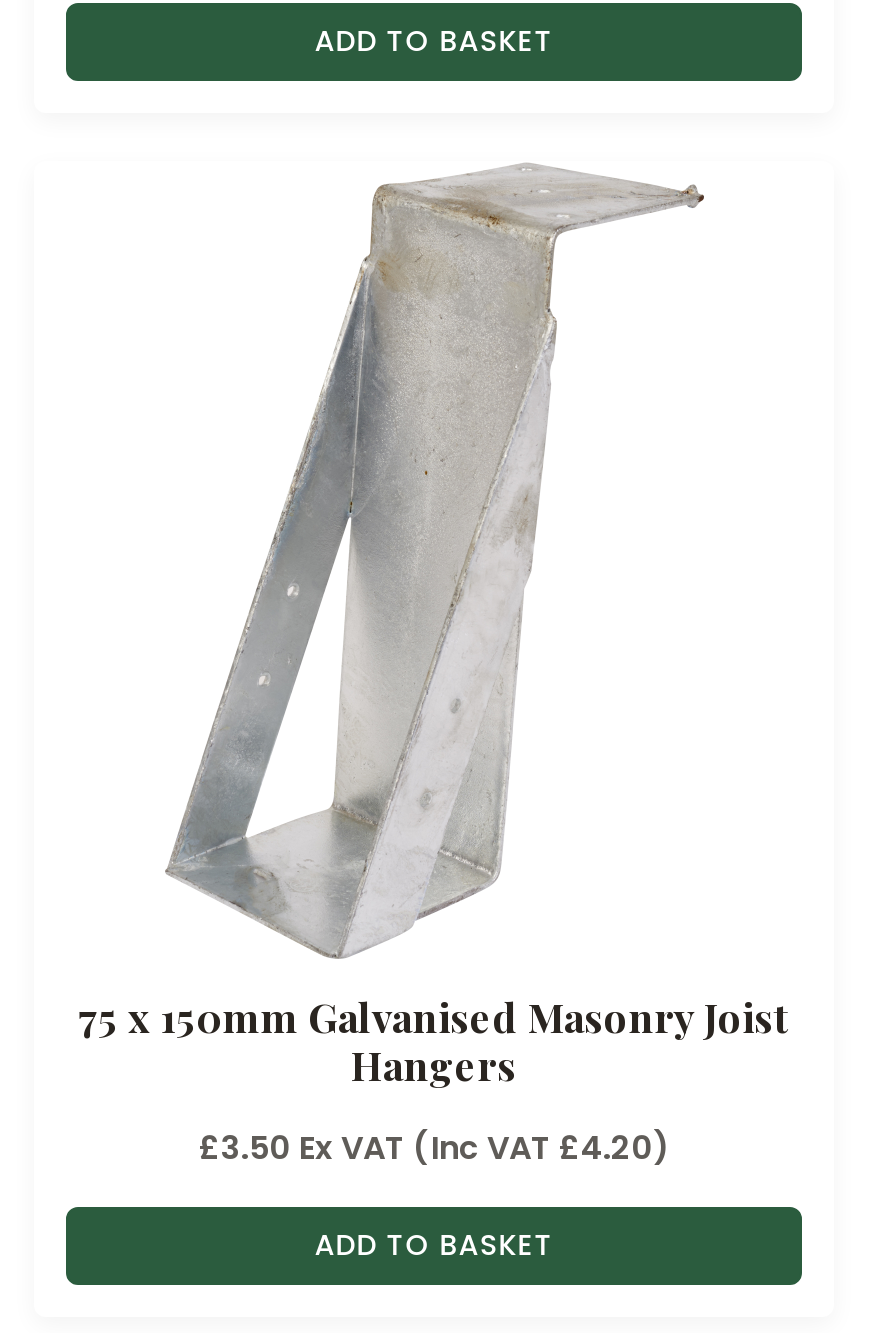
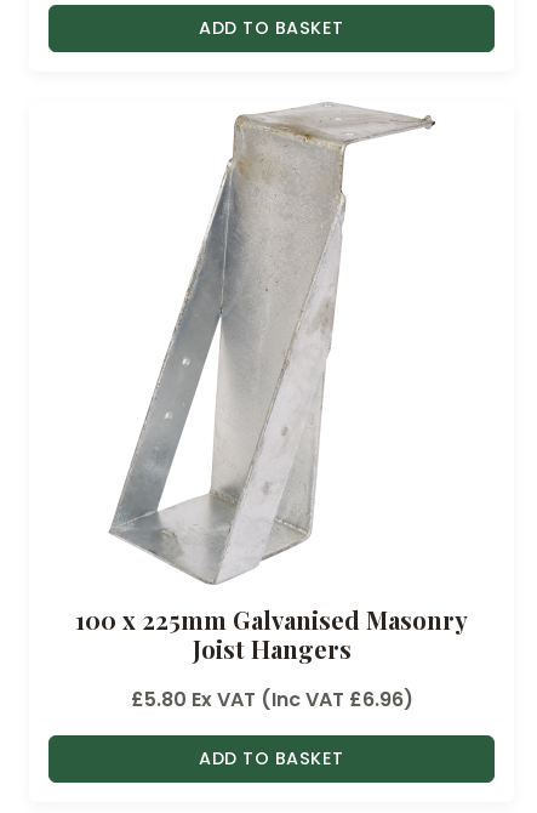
[78,989,790,1091] 75 x 150mm Galvanised Masonry Joist | Hangers -> [75,603,468,665] 100 x 225mm Galvanised Masonry | Joist Hangers
[199,1125,669,1171] £3.50 Ex VAT (Inc VAT £4.20) -> [130,686,413,713] £5.80 Ex VAT (Inc VAT £6.96)

